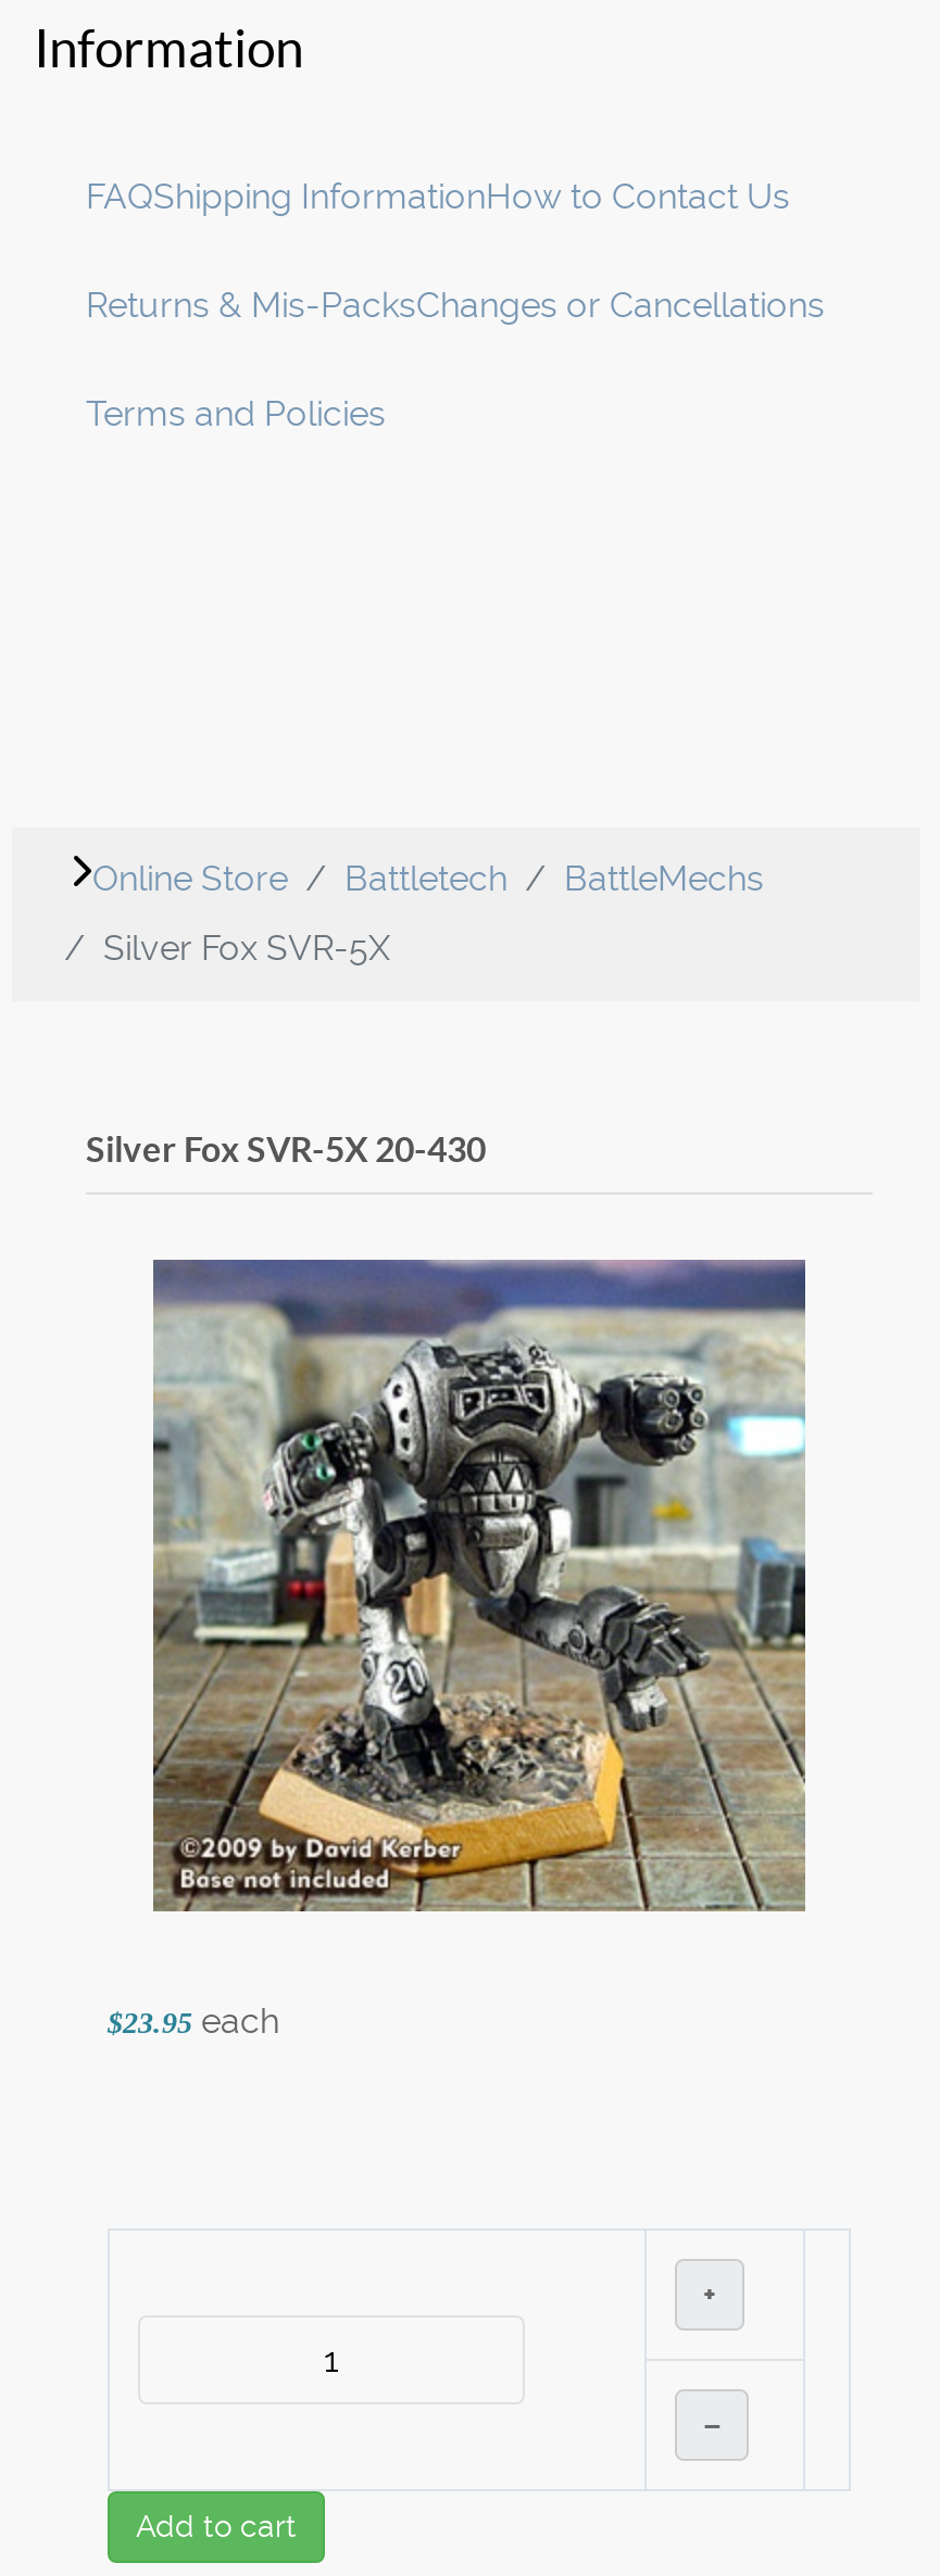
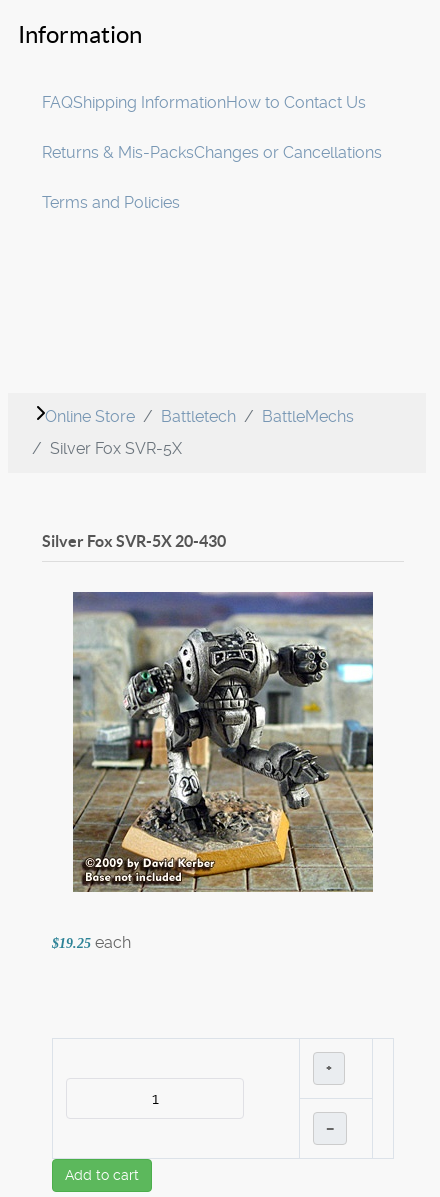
[108,2001,279,2042] $23.95 each -> [52,933,131,952] $19.25 each

